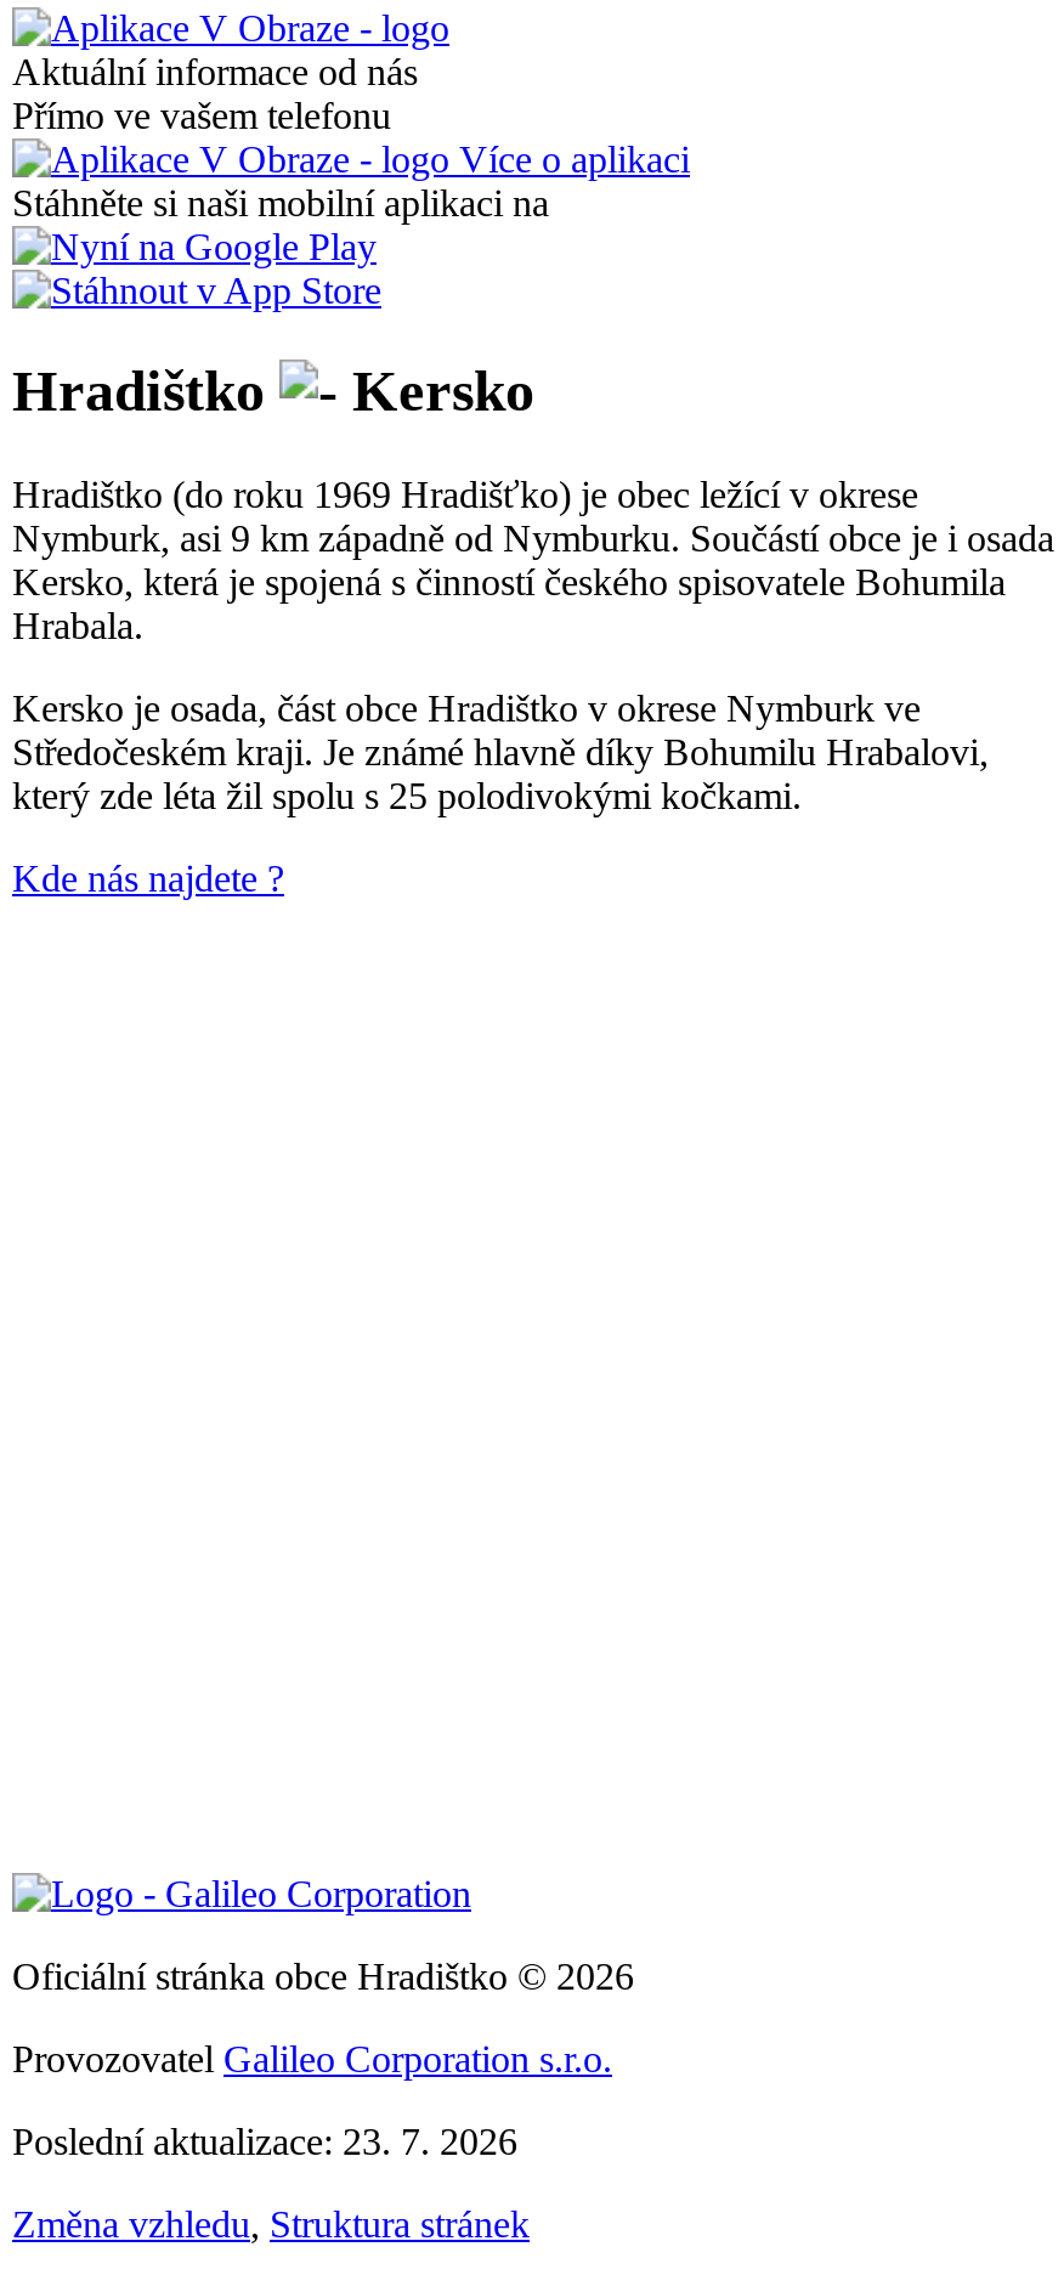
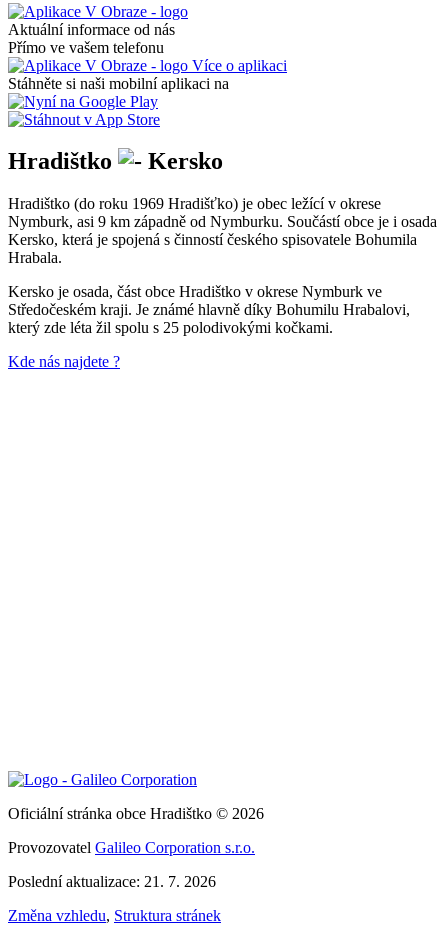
[12,2121,517,2163] Poslední aktualizace: 23. 7. 2026 -> [8,873,216,890] Poslední aktualizace: 21. 7. 2026

